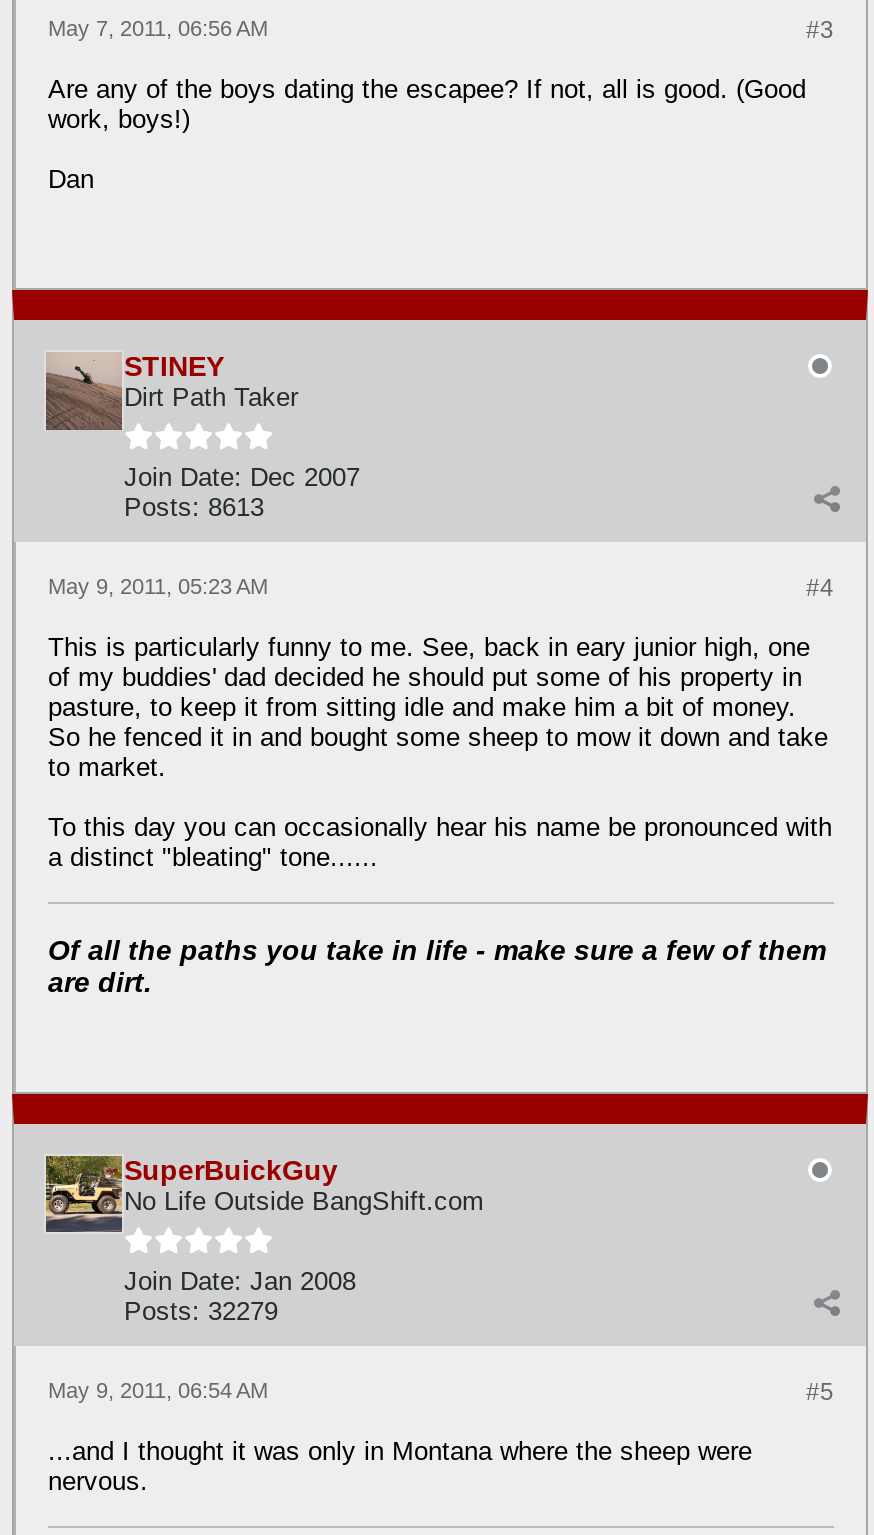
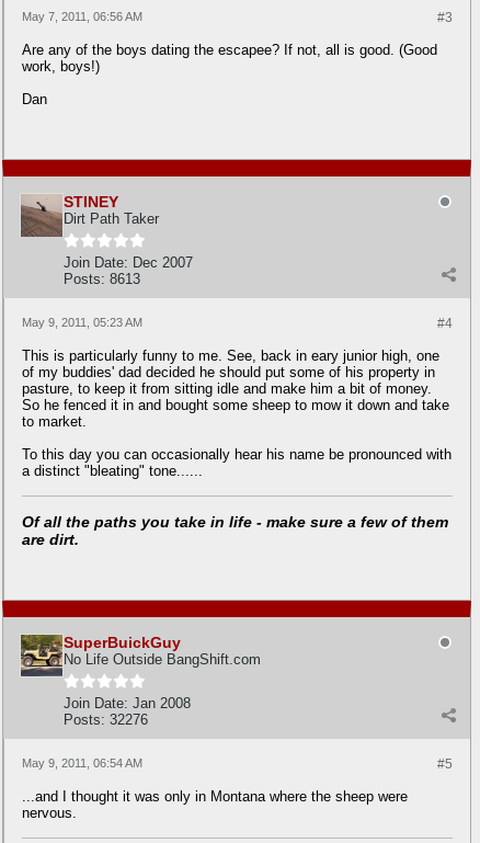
[124,1296,278,1326] Posts: 32279 -> [64,711,148,728] Posts: 32276

